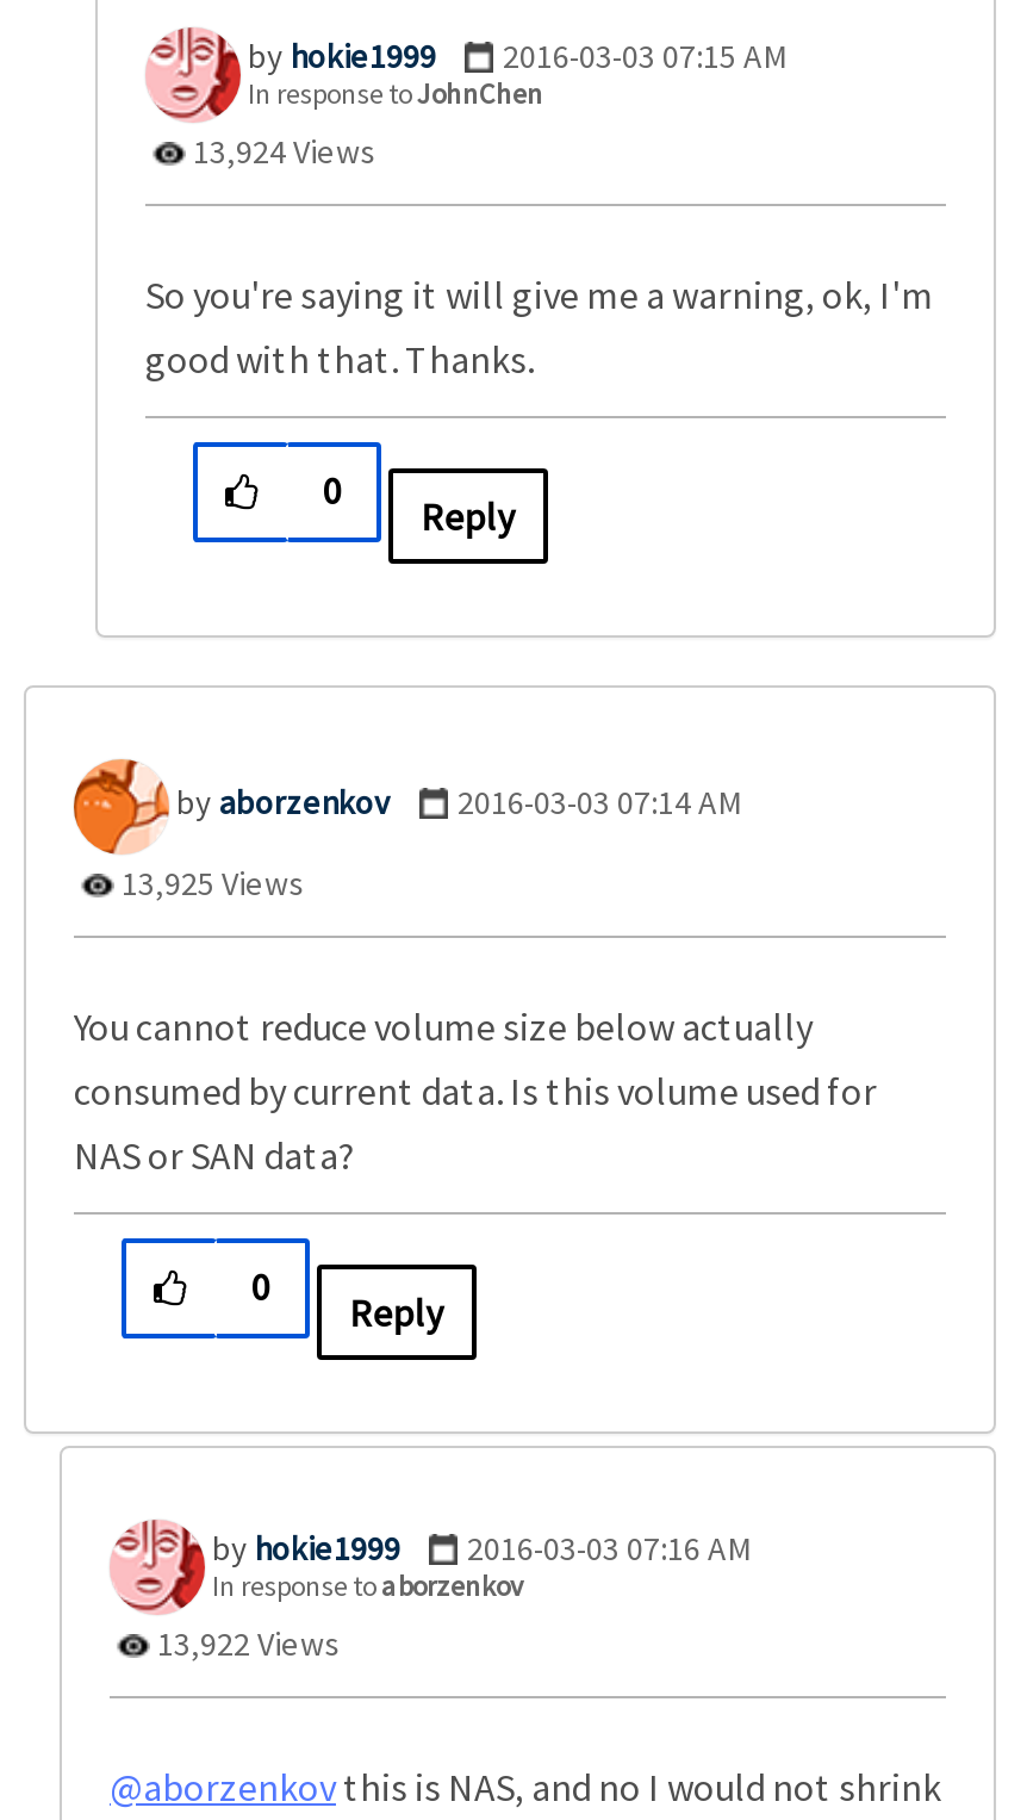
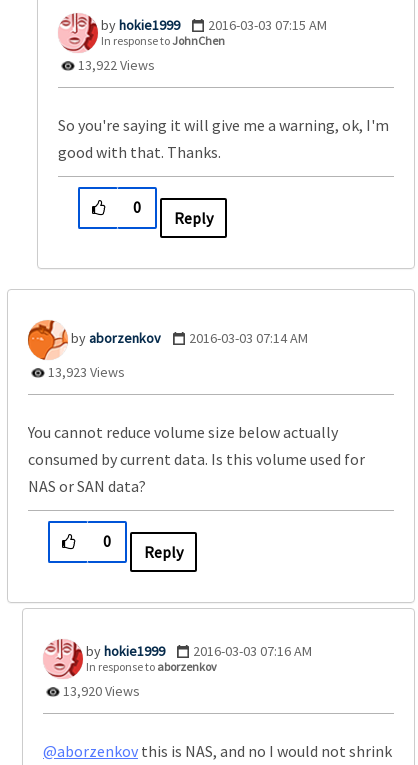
[186,130,376,173] 13,924 Views -> [75,56,155,74] 13,922 Views
[114,862,305,905] 13,925 Views -> [45,363,125,381] 13,923 Views
[150,1622,341,1665] 13,922 Views -> [60,682,140,700] 13,920 Views

